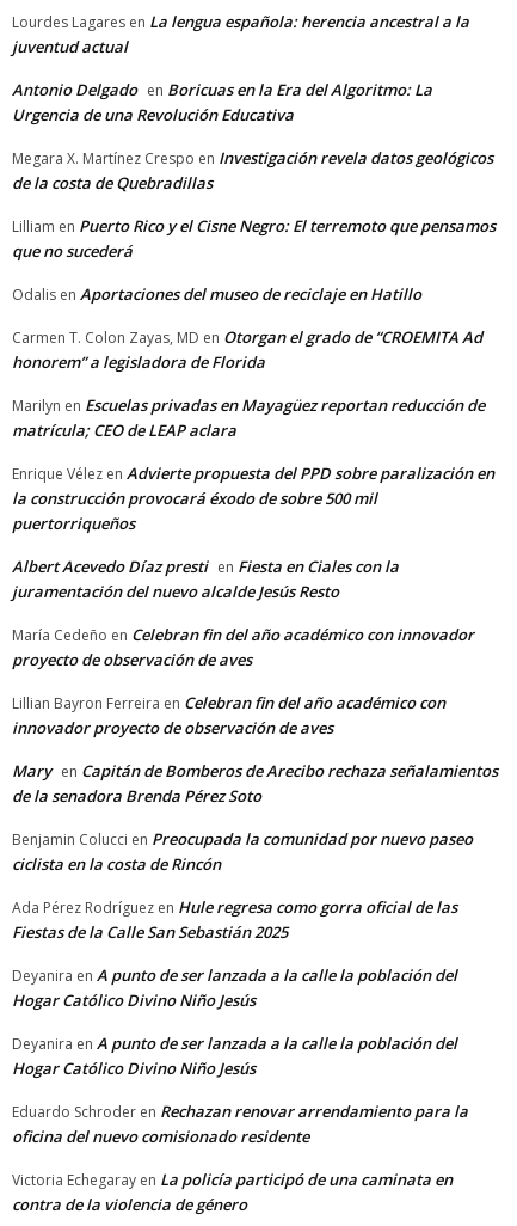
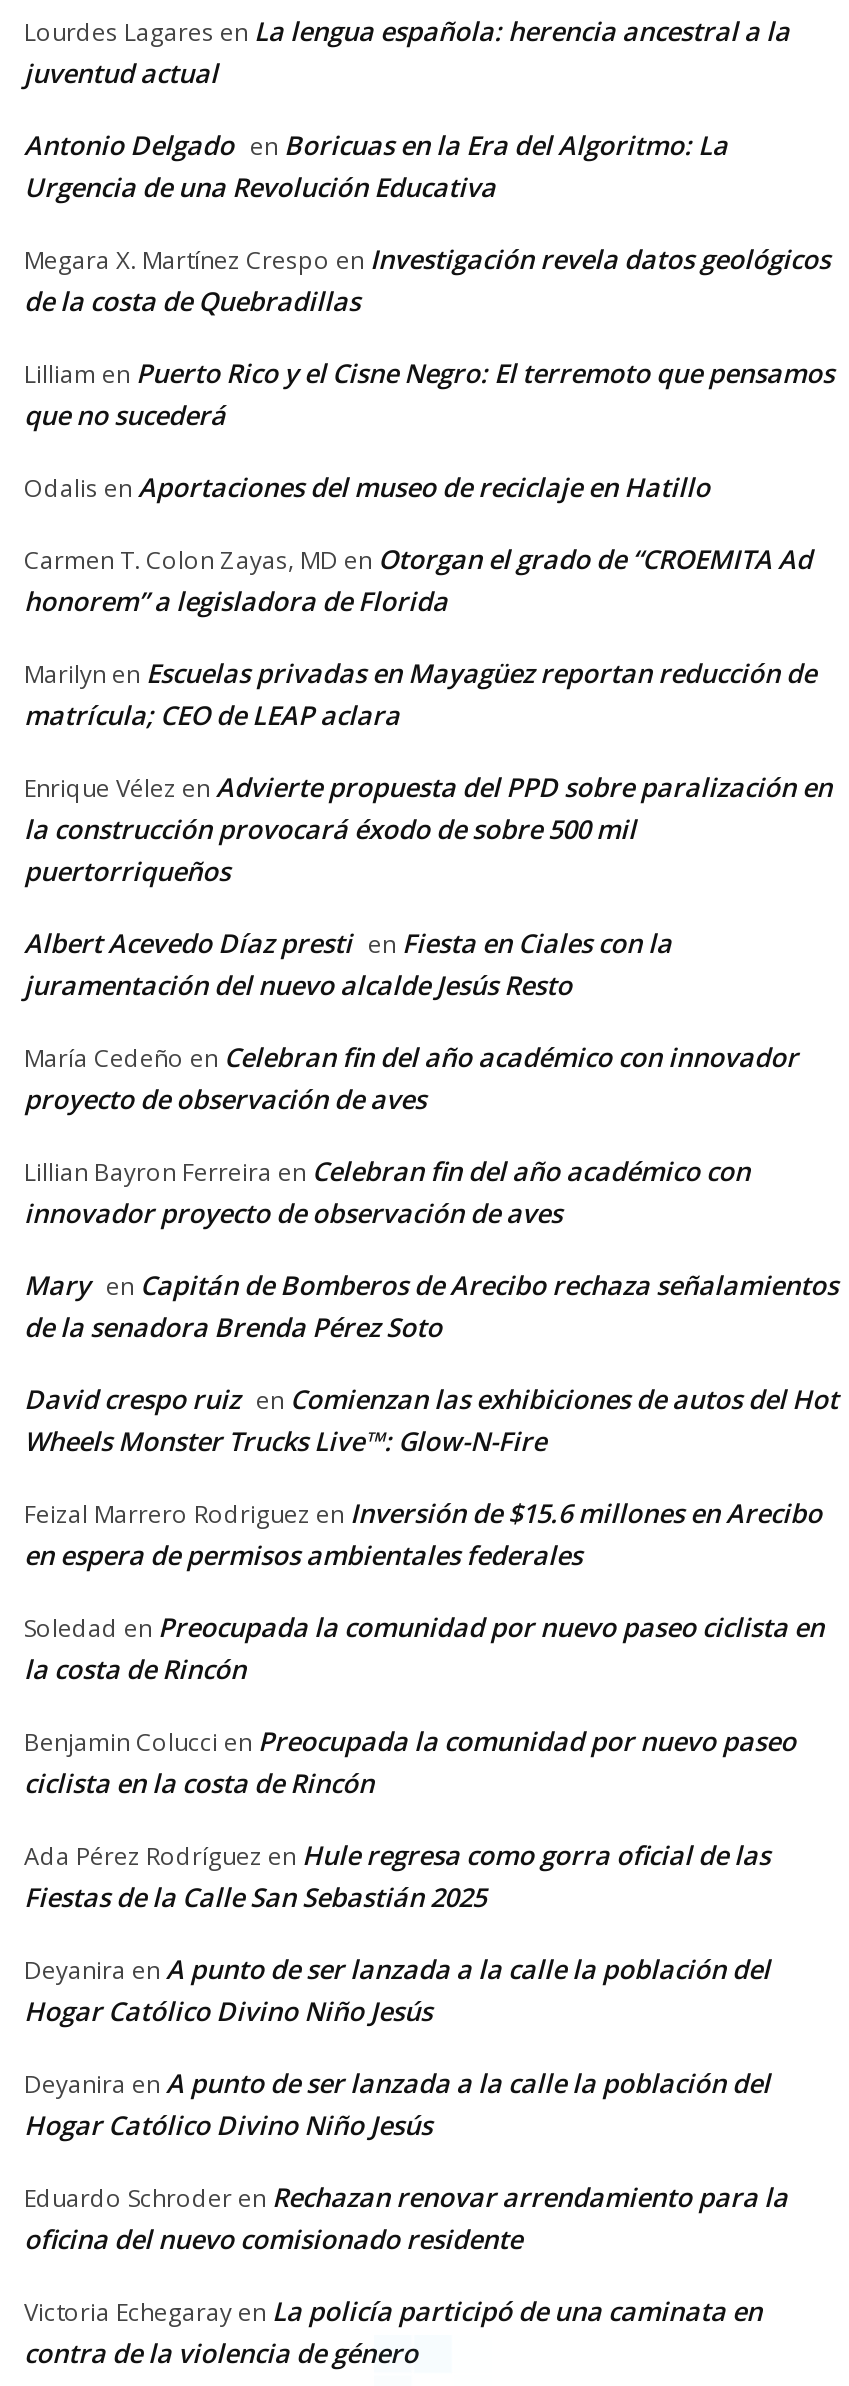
none -> [24,1381,838,1687] David crespo ruiz en Comienzan las exhibiciones de autos del Hot | Wheels Monster Trucks Live™: Glow-N-Fire | Feizal Marrero Rodriguez en Inversión de $15.6 millones en Arecibo | en espera de permisos ambientales federales | Soledad en Preocupada la comunidad por nuevo paseo ciclista en | la costa de Rincón

